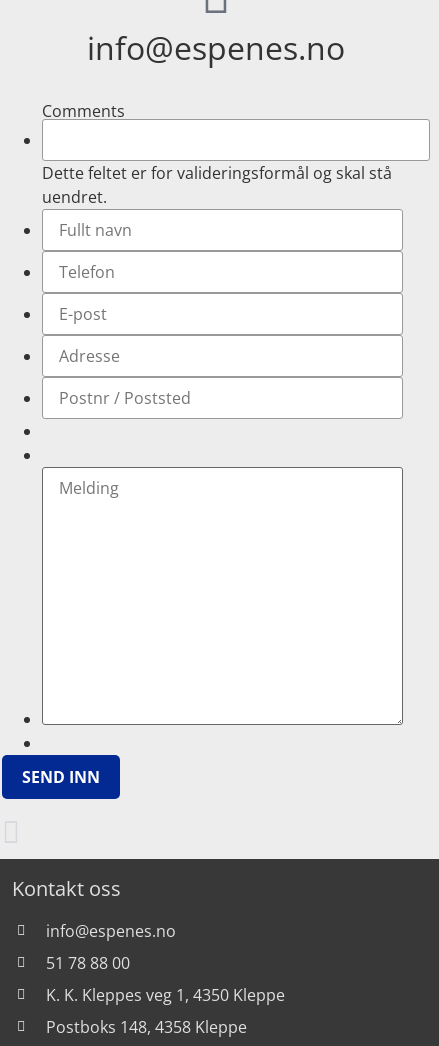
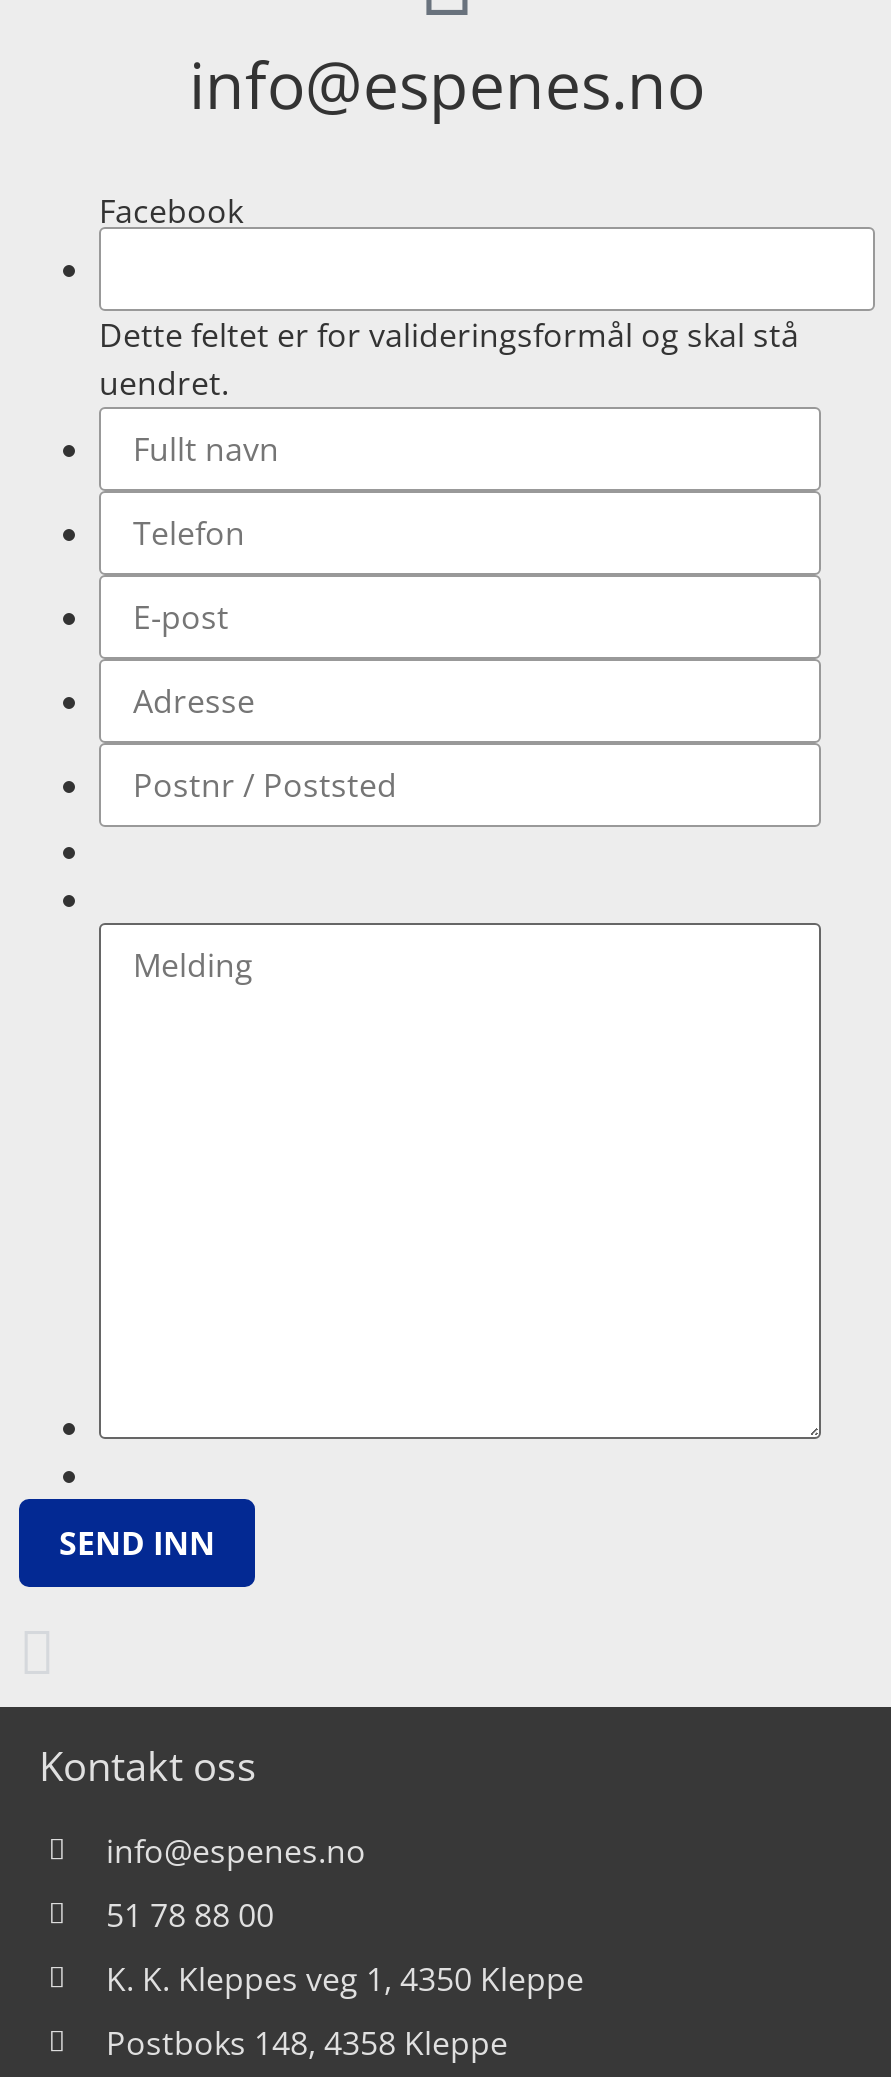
[42,100,125,122] Comments -> [99,189,243,233] Facebook

